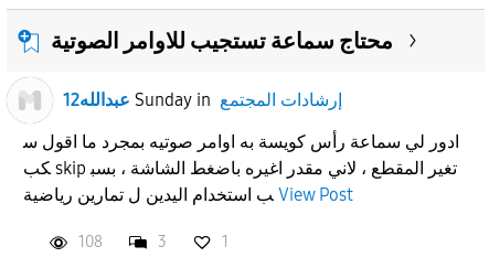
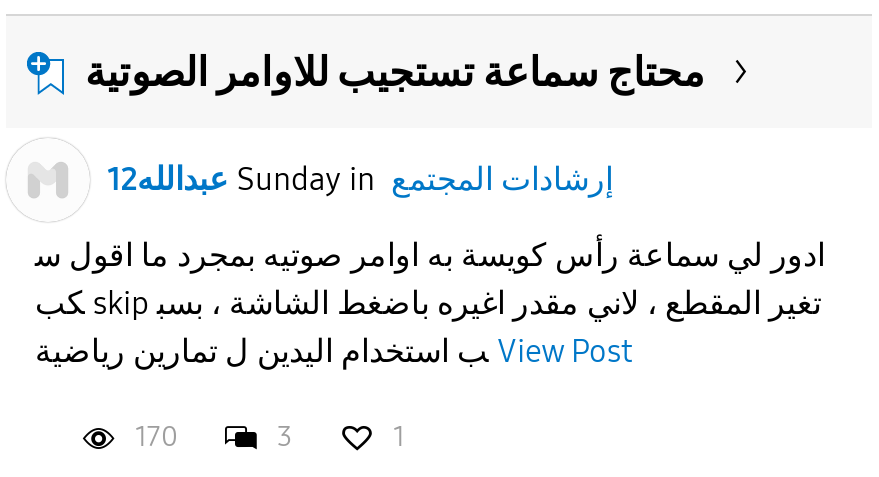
[78,233,102,252] 108 -> [135,421,177,455] 170

